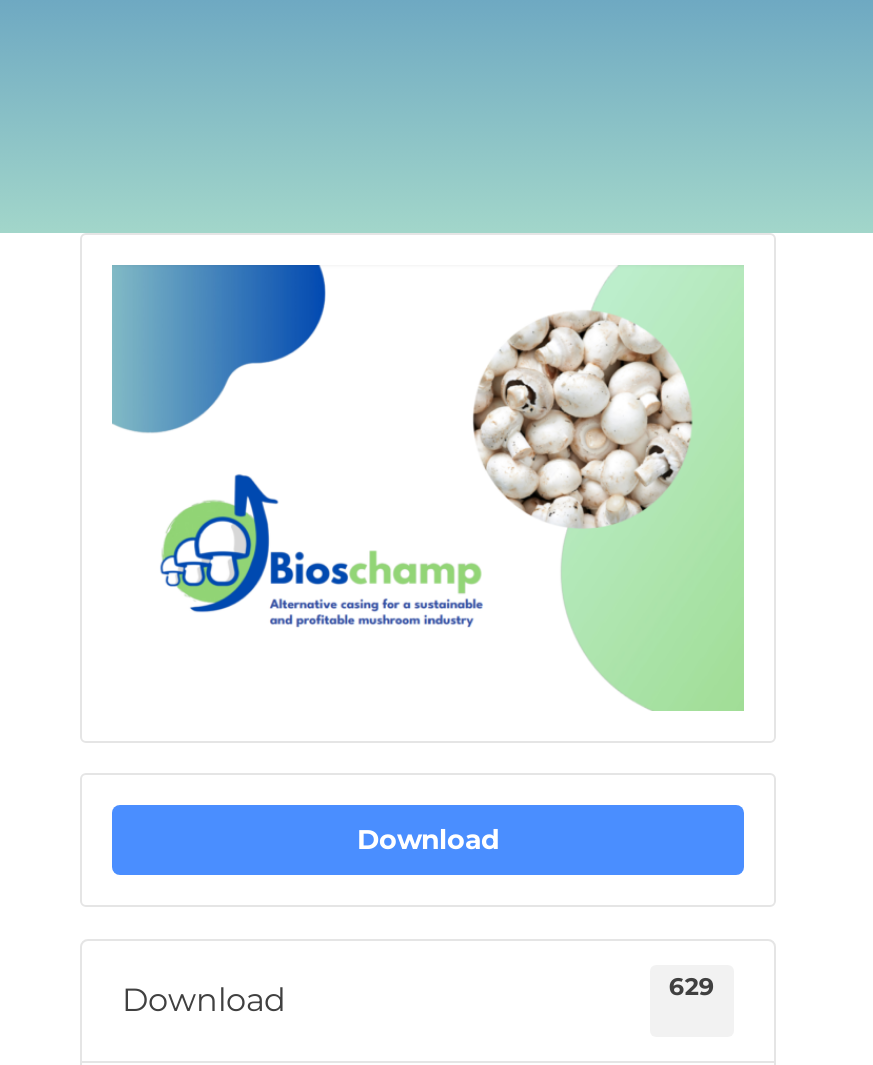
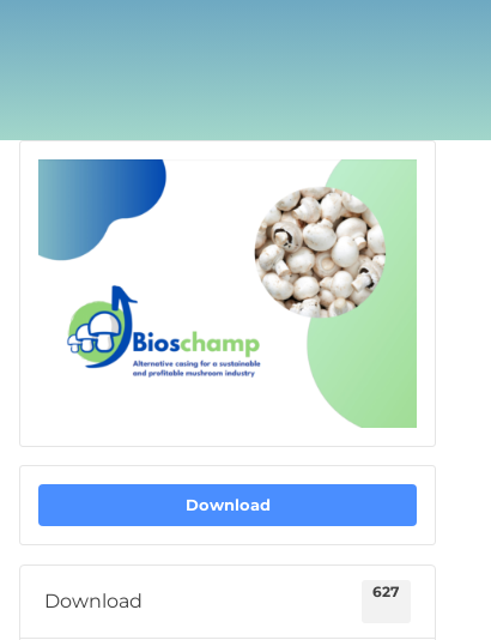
[669,971,715,1001] 629 -> [373,583,399,601] 627

